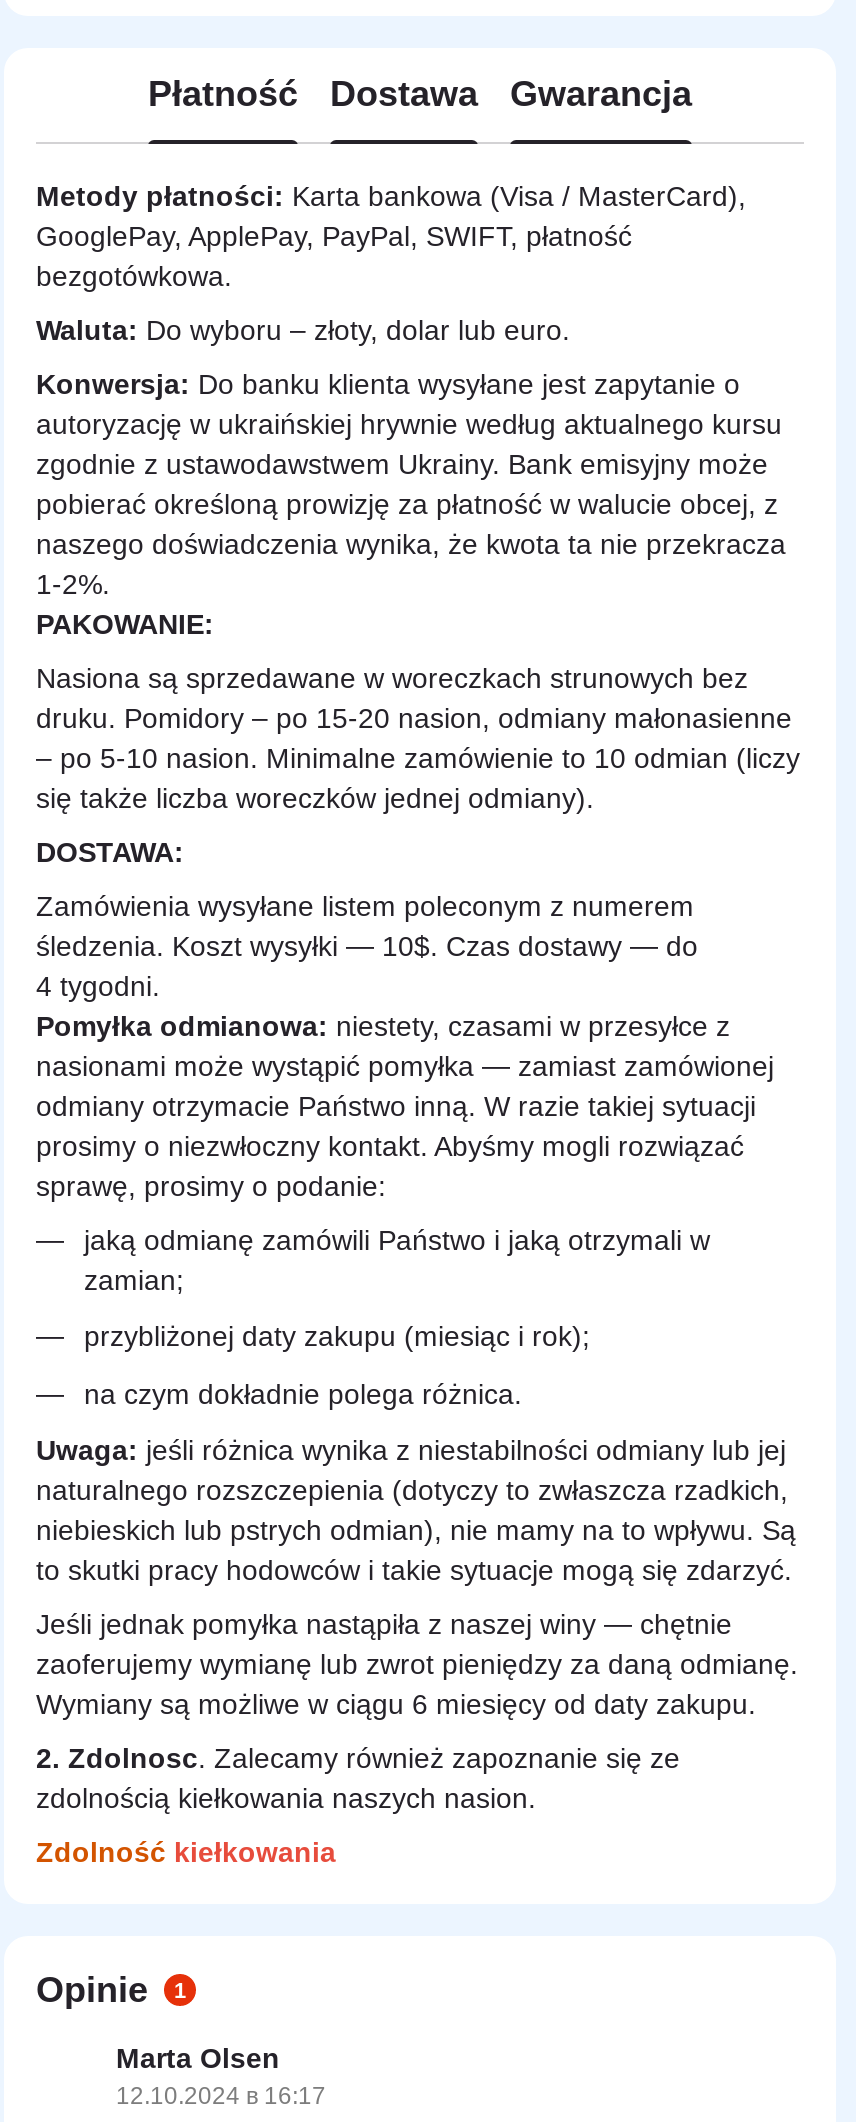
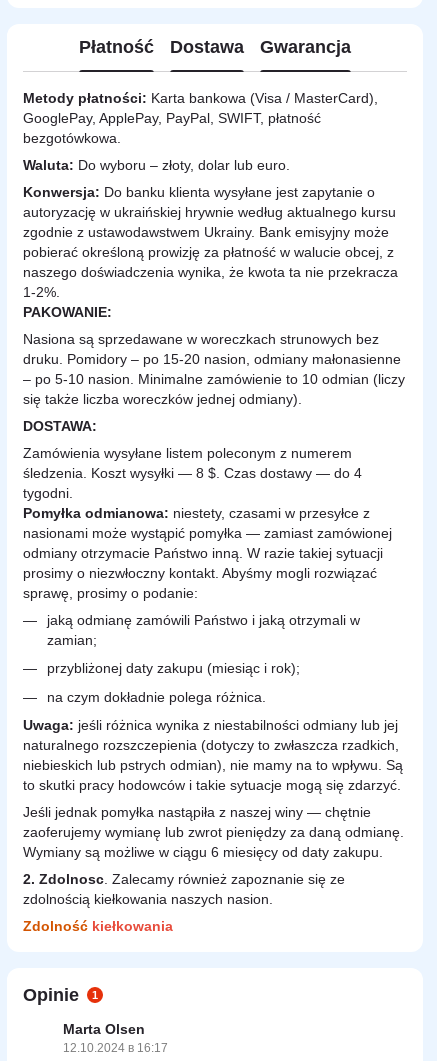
[36,930,698,1002] śledzenia. Koszt wysyłki — 10$. Czas dostawy — do | 4 tygodni. -> [23,465,362,501] śledzenia. Koszt wysyłki — 8 $. Czas dostawy — do 4 | tygodni.

